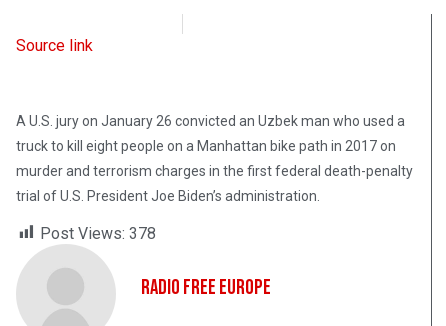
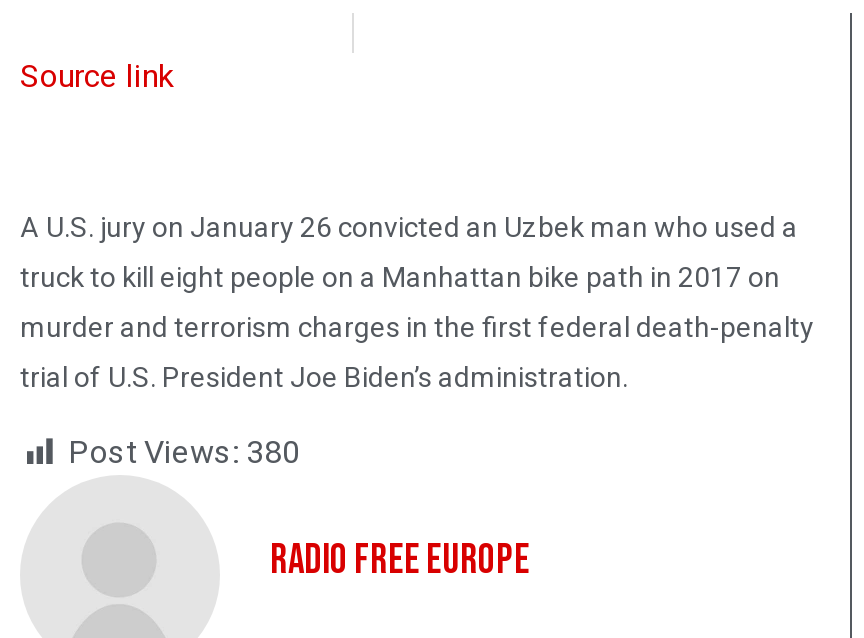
[40,224,156,243] Post Views: 378 -> [68,433,300,471] Post Views: 380

